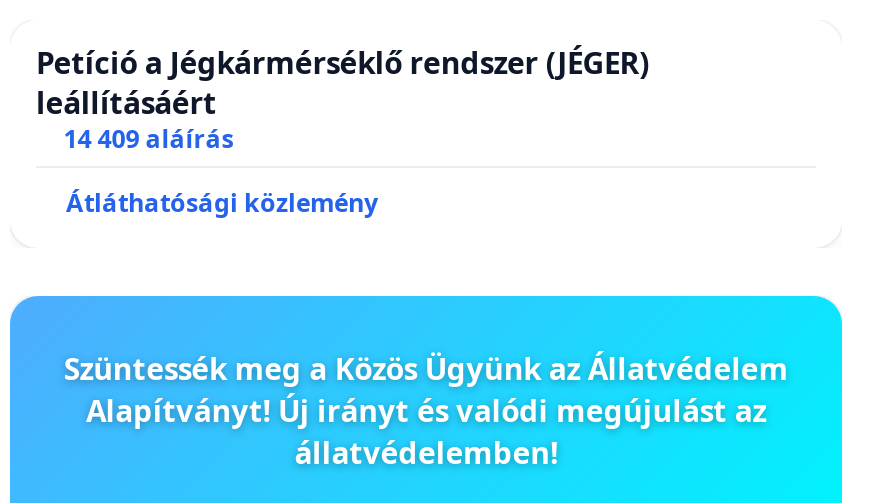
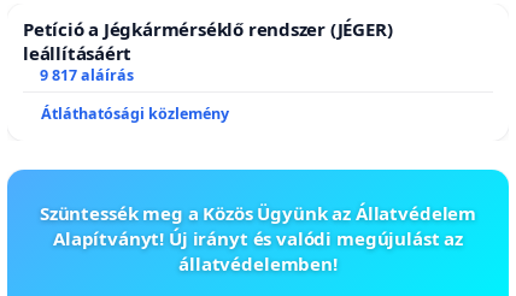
[64,121,234,155] 14 409 aláírás -> [40,65,134,85] 9 817 aláírás

